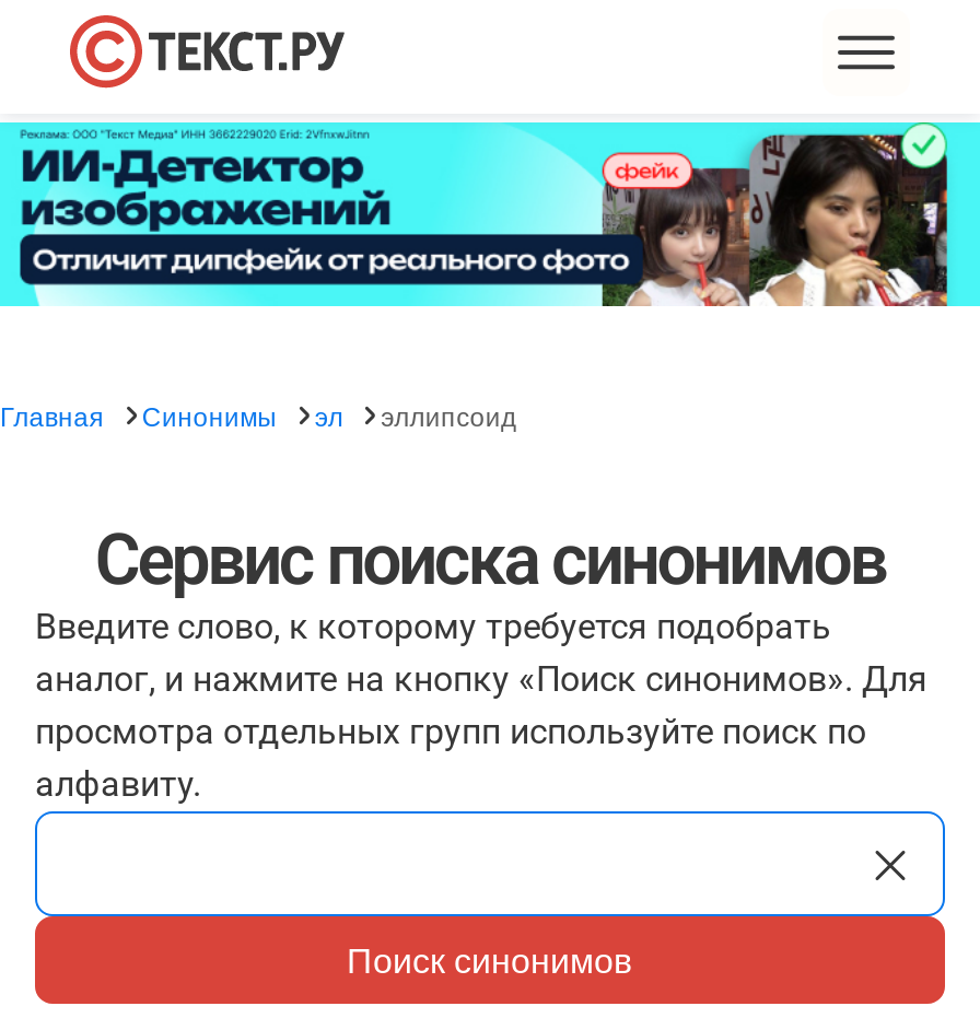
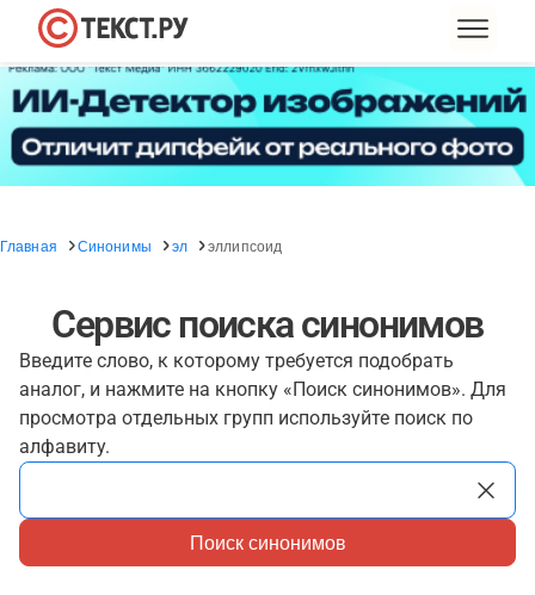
[7,122,960,308] [image] -> [4,66,528,187] [image]

